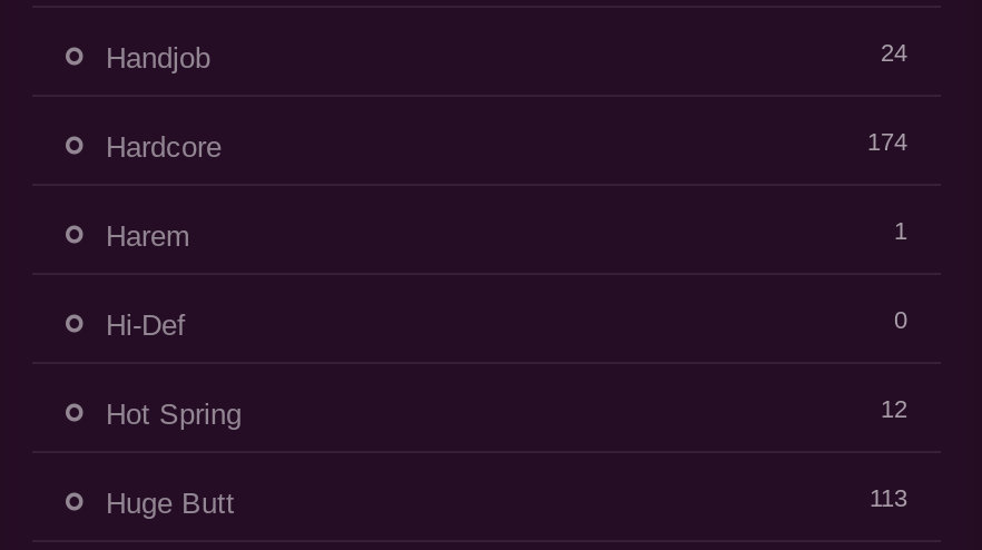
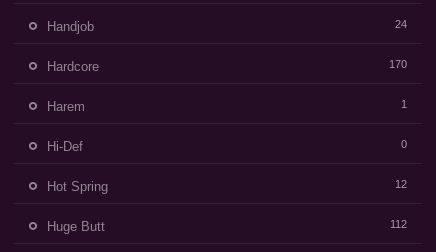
[867,128,907,154] 174 -> [389,58,407,70] 170
[870,484,907,511] 113 -> [390,218,407,230] 112

